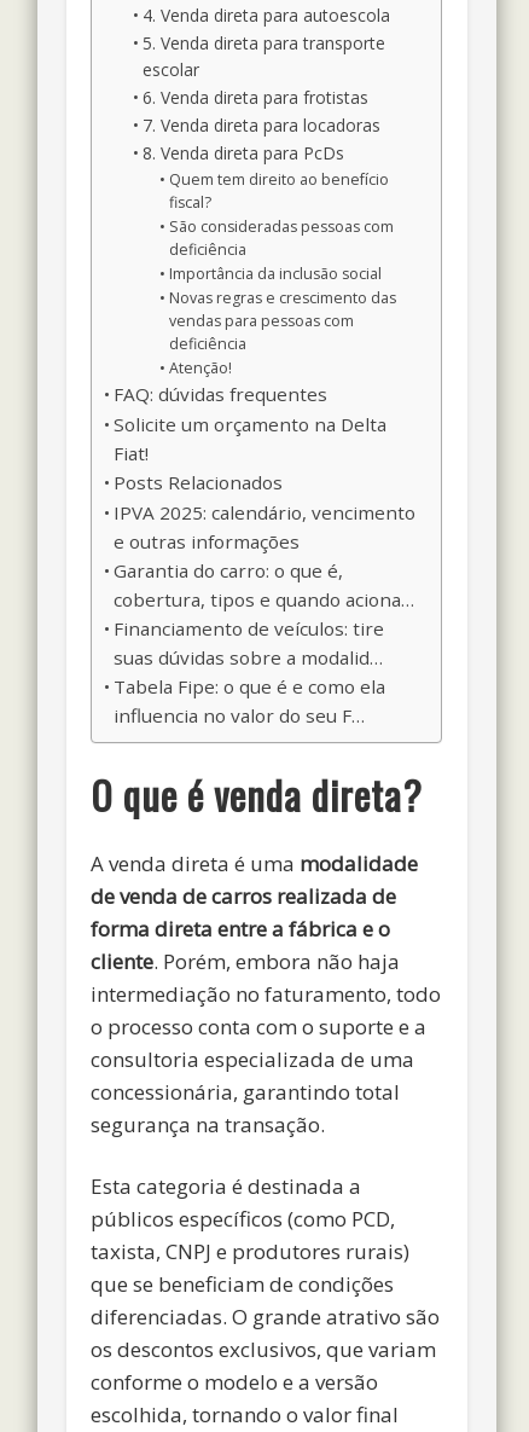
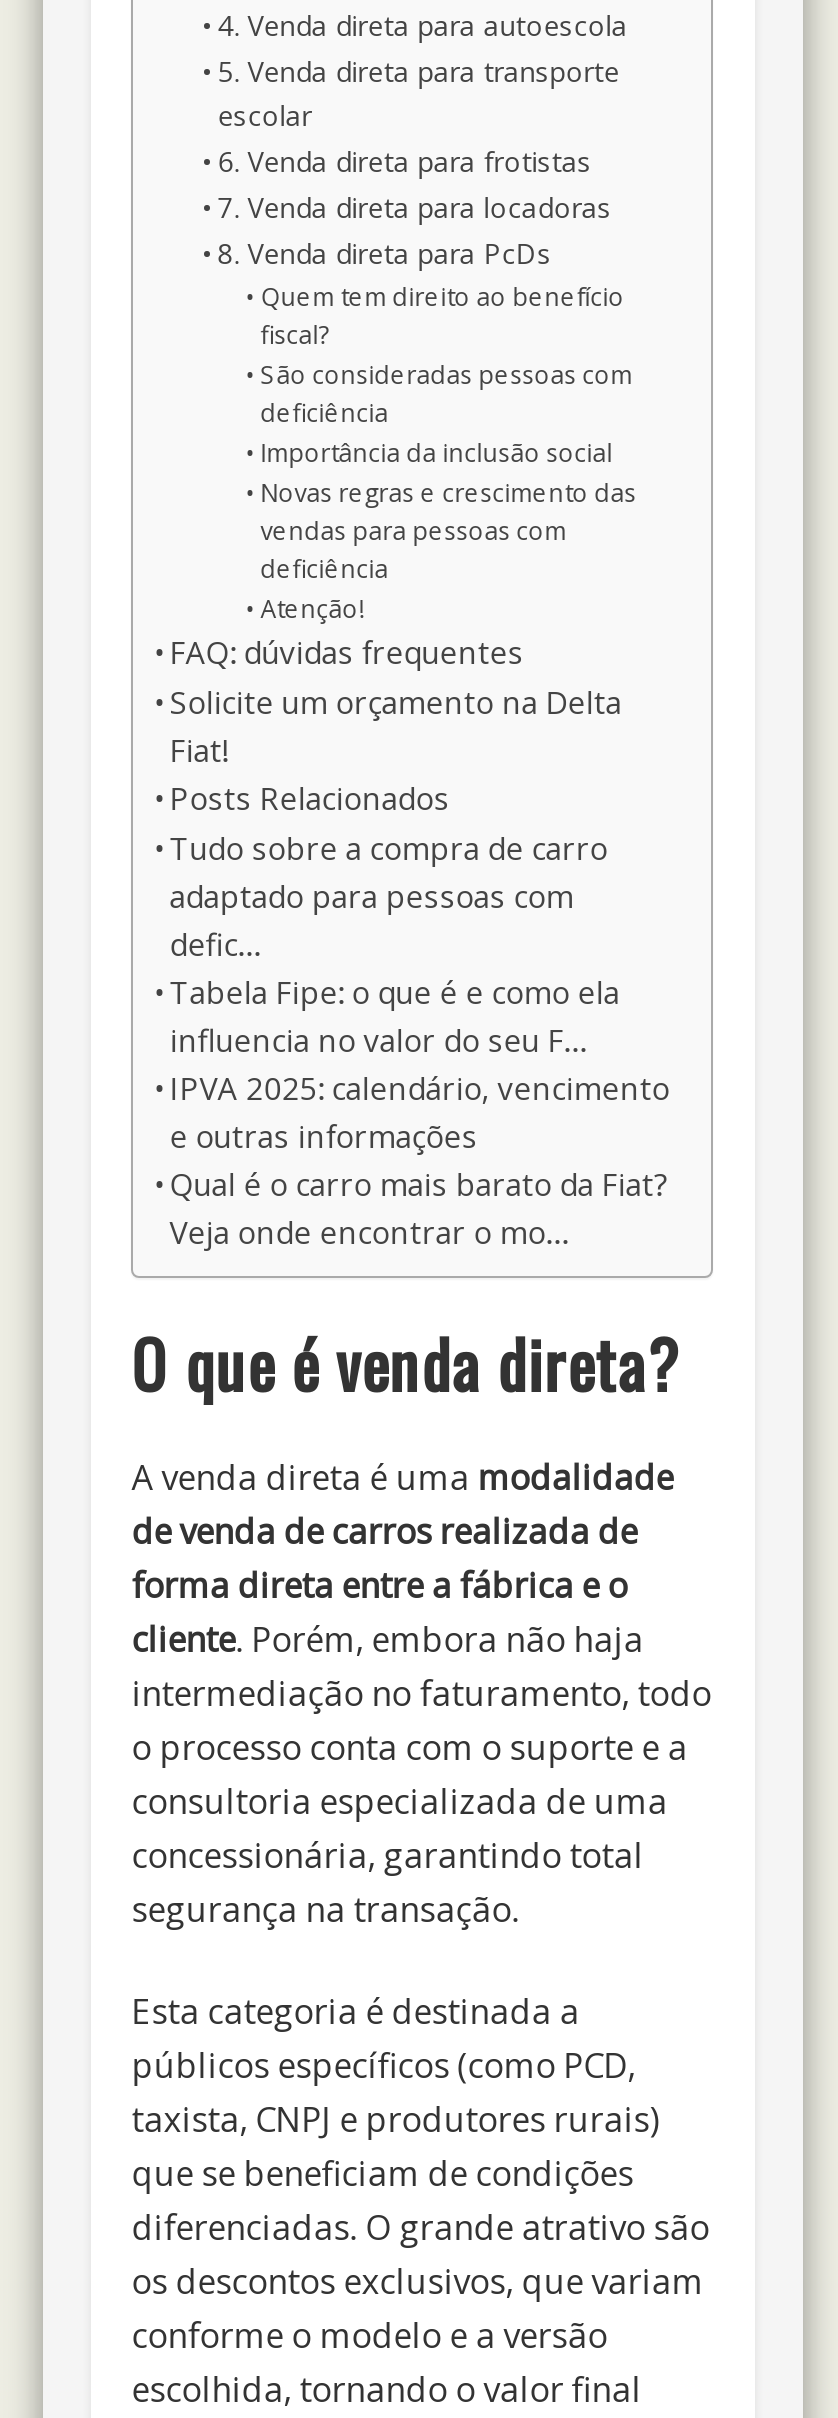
none -> [170,829,608,965] Tudo sobre a compra de carro | adaptado para pessoas com | defic…
moved [114,501,416,554] -> [170,1069,670,1157]: IPVA 2025: calendário, vencimento | e outras informações
[114,559,415,670] Garantia do carro: o que é, | cobertura, tipos e quando aciona… | Financiamento de veículos: tire | suas dúvidas sobre a modalid… -> [170,1165,668,1253] Qual é o carro mais barato da Fiat? | Veja onde encontrar o mo…
moved [114,675,386,728] -> [170,973,620,1061]: Tabela Fipe: o que é e como ela | influencia no valor do seu F…

